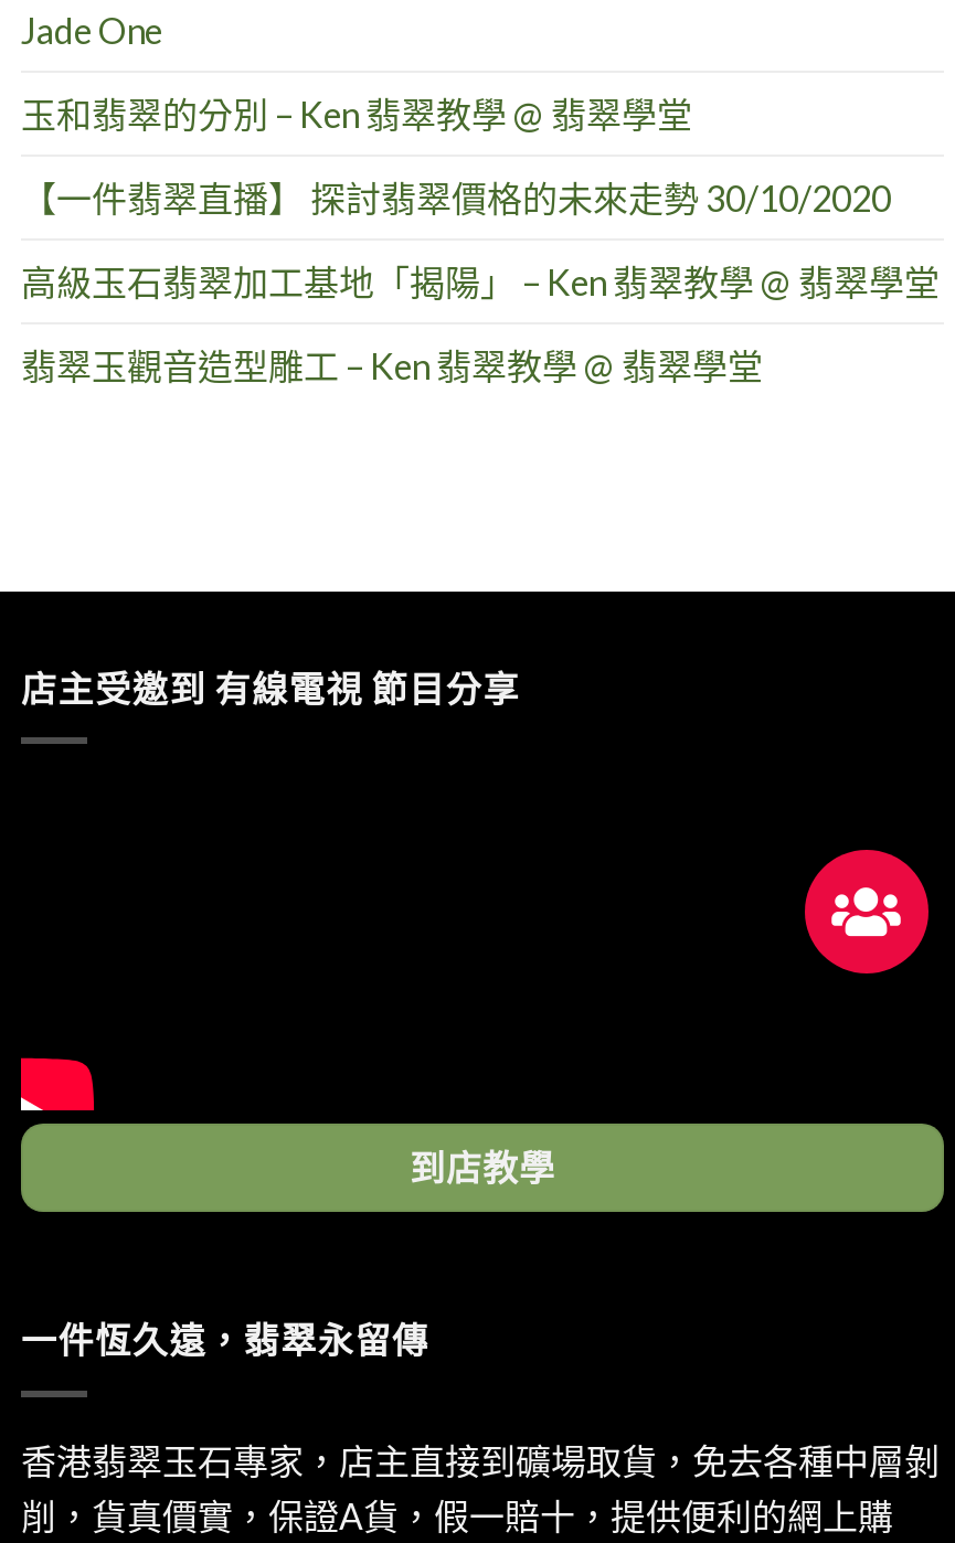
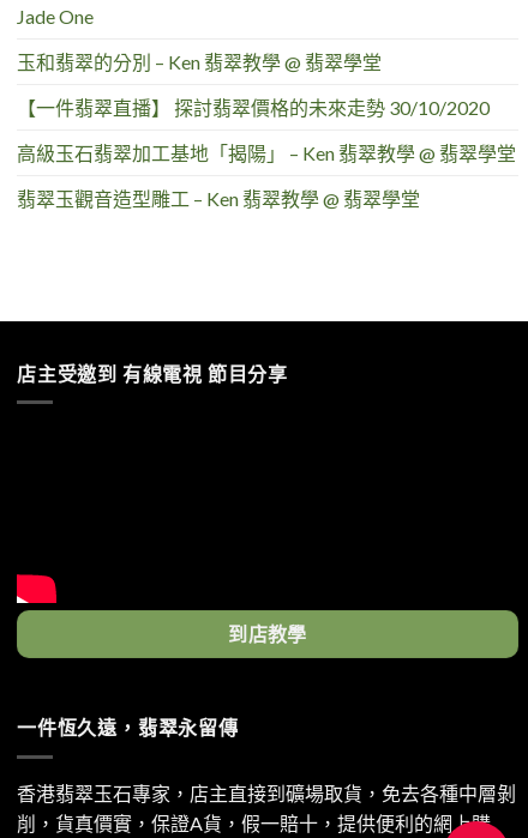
[803,848,931,976] [image] -> none

